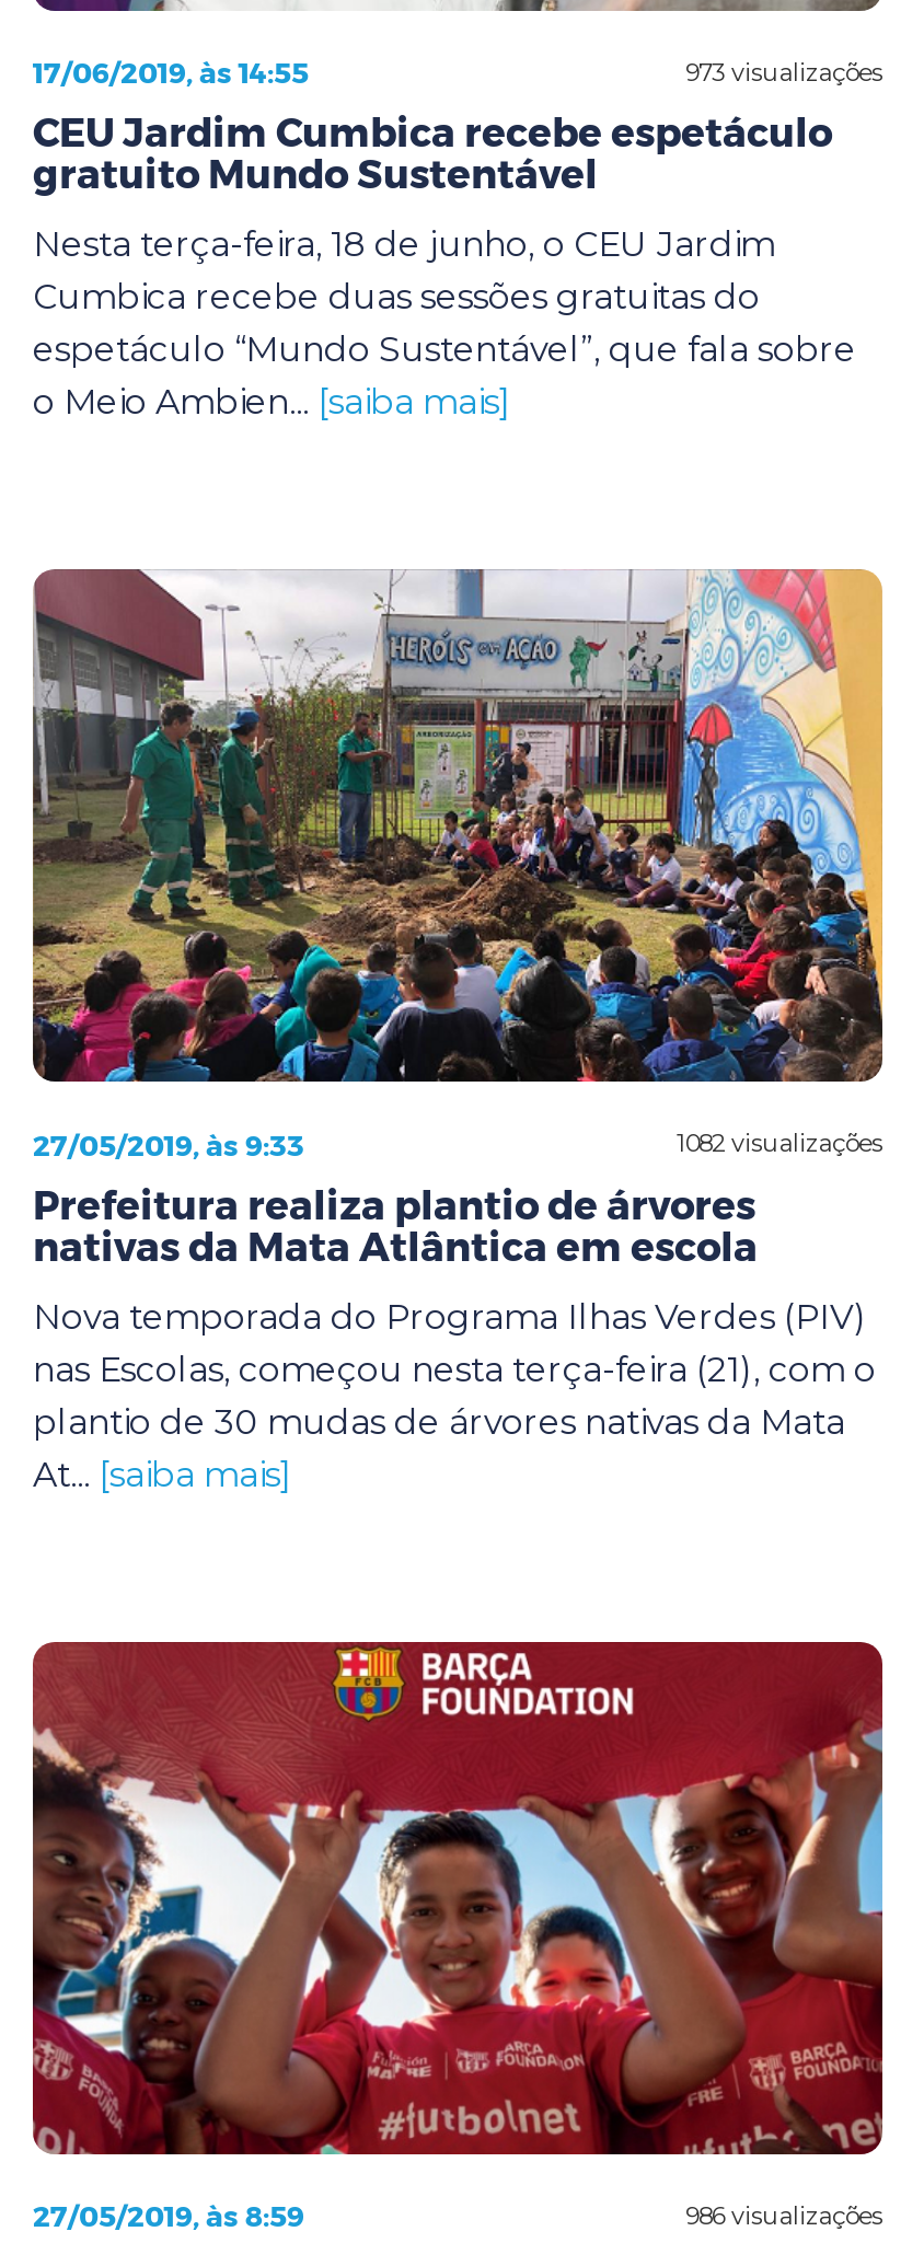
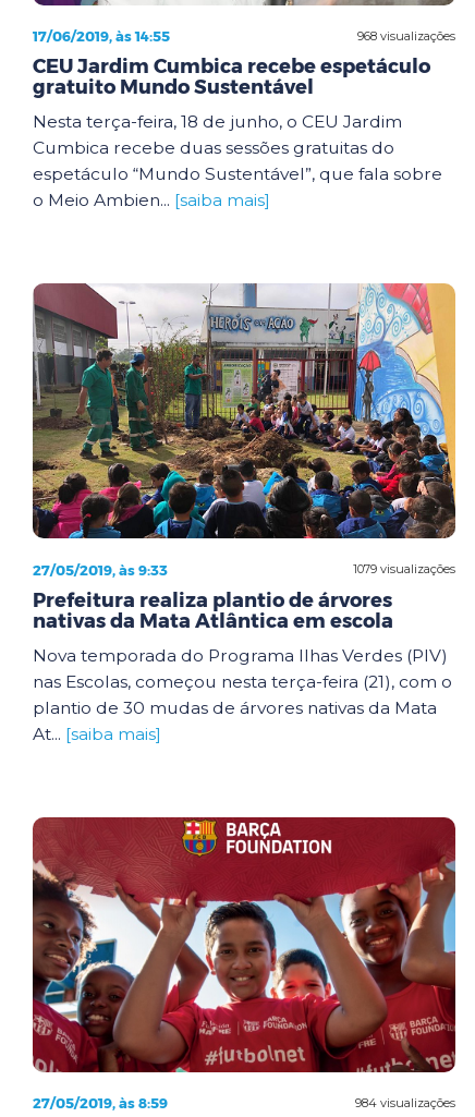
[685,56,882,86] 973 visualizações -> [357,28,455,43] 968 visualizações
[677,1128,882,1158] 1082 visualizações -> [353,561,455,576] 1079 visualizações
[685,2199,882,2230] 986 visualizações -> [355,1095,455,1110] 984 visualizações

